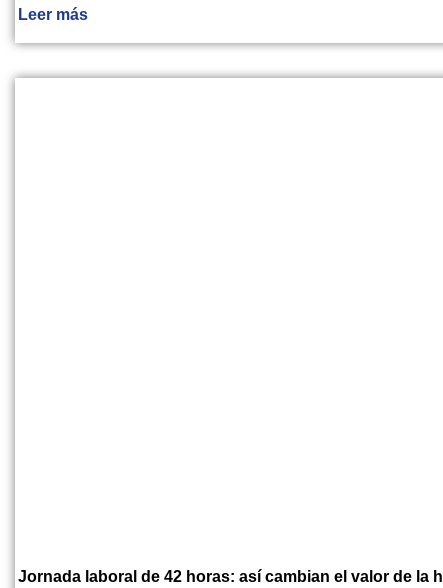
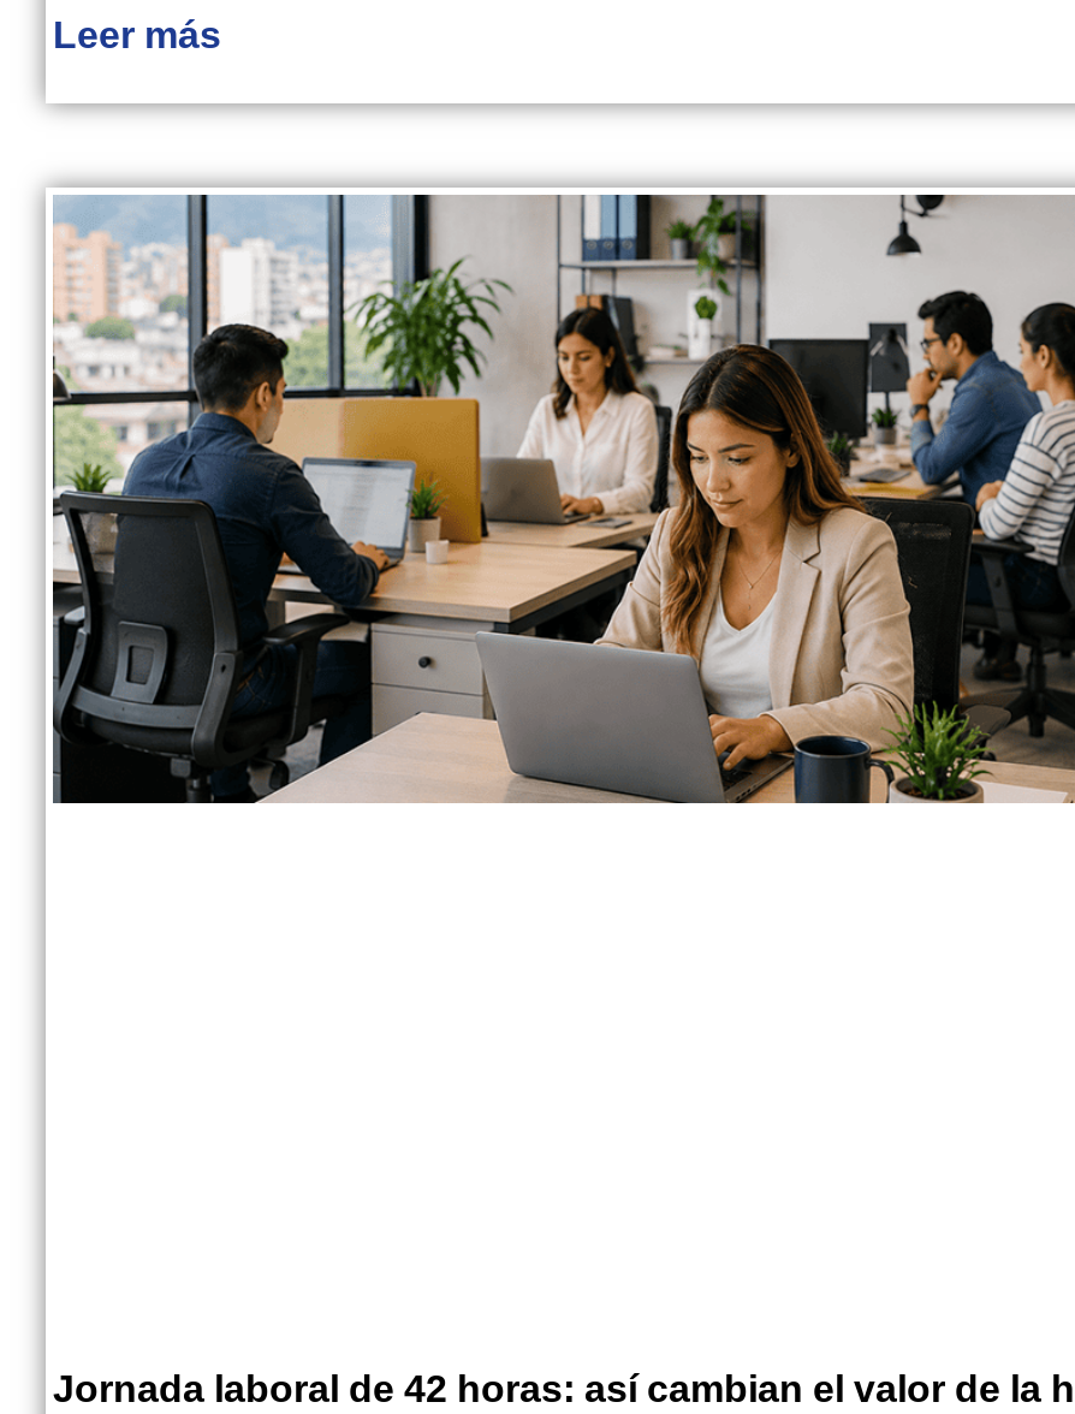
none -> [51,192,1068,806] [image]

